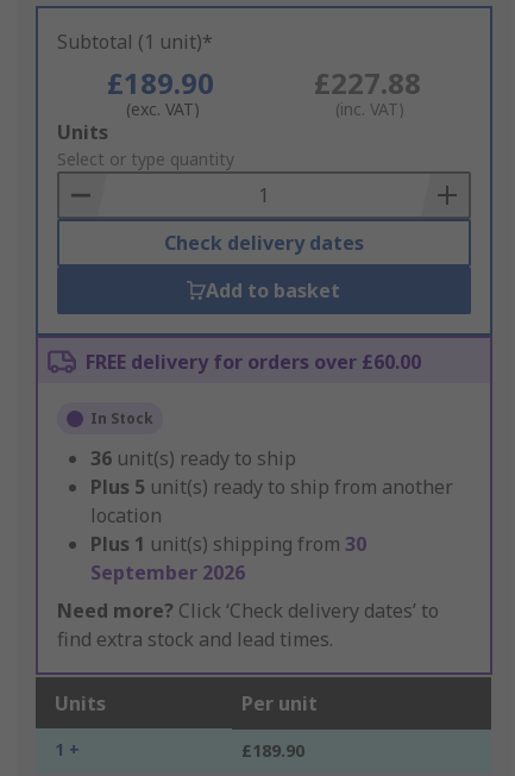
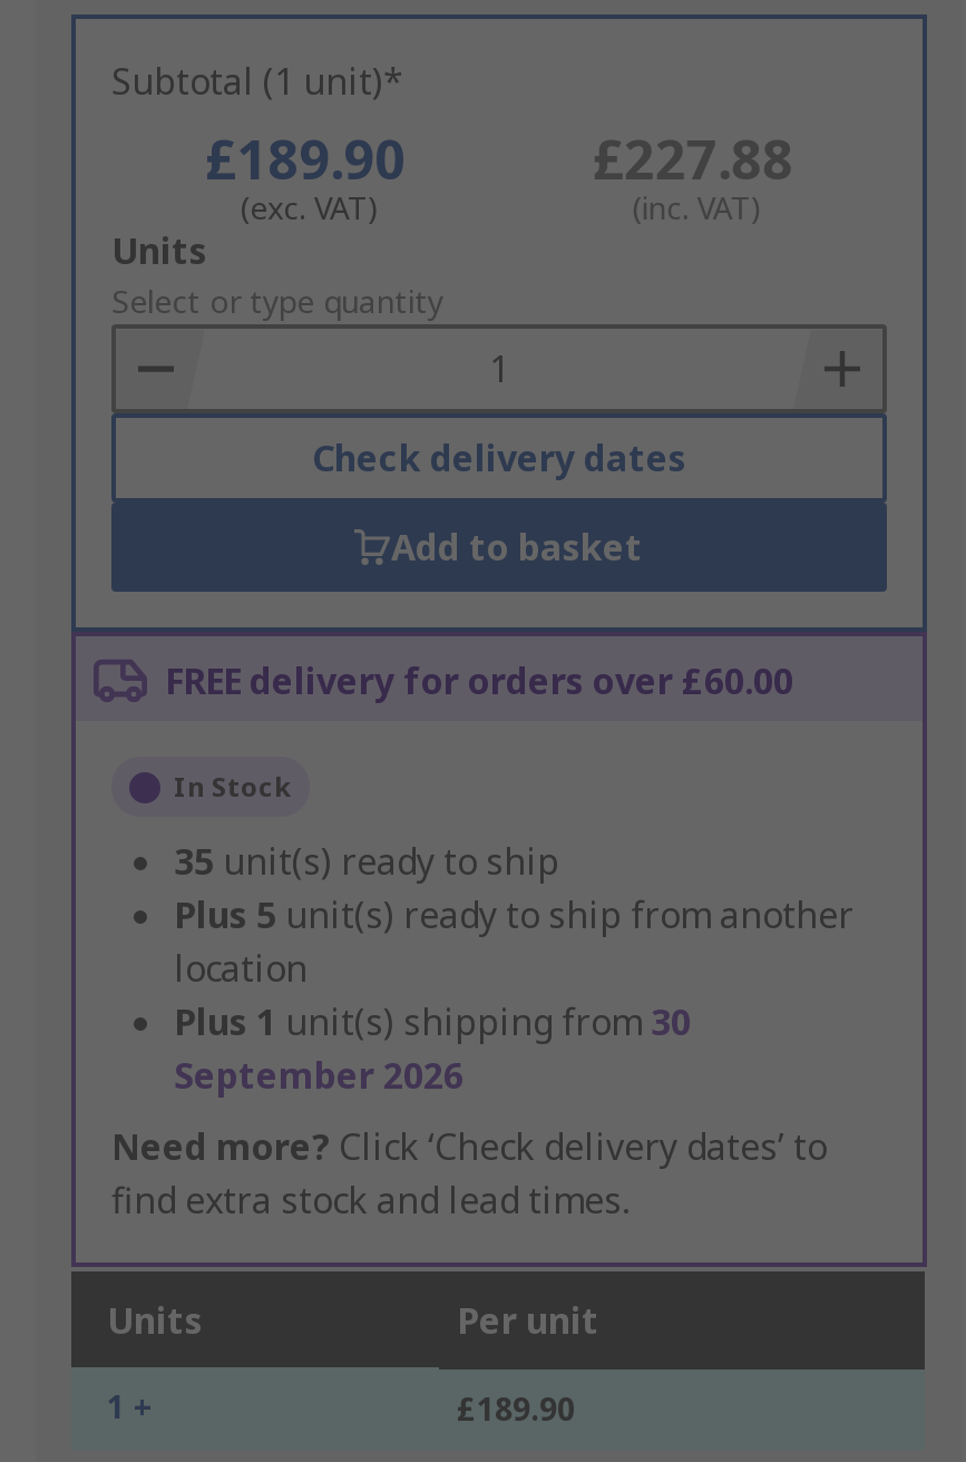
[90,446,296,472] 36 unit(s) ready to ship -> [174,838,559,887] 35 unit(s) ready to ship

